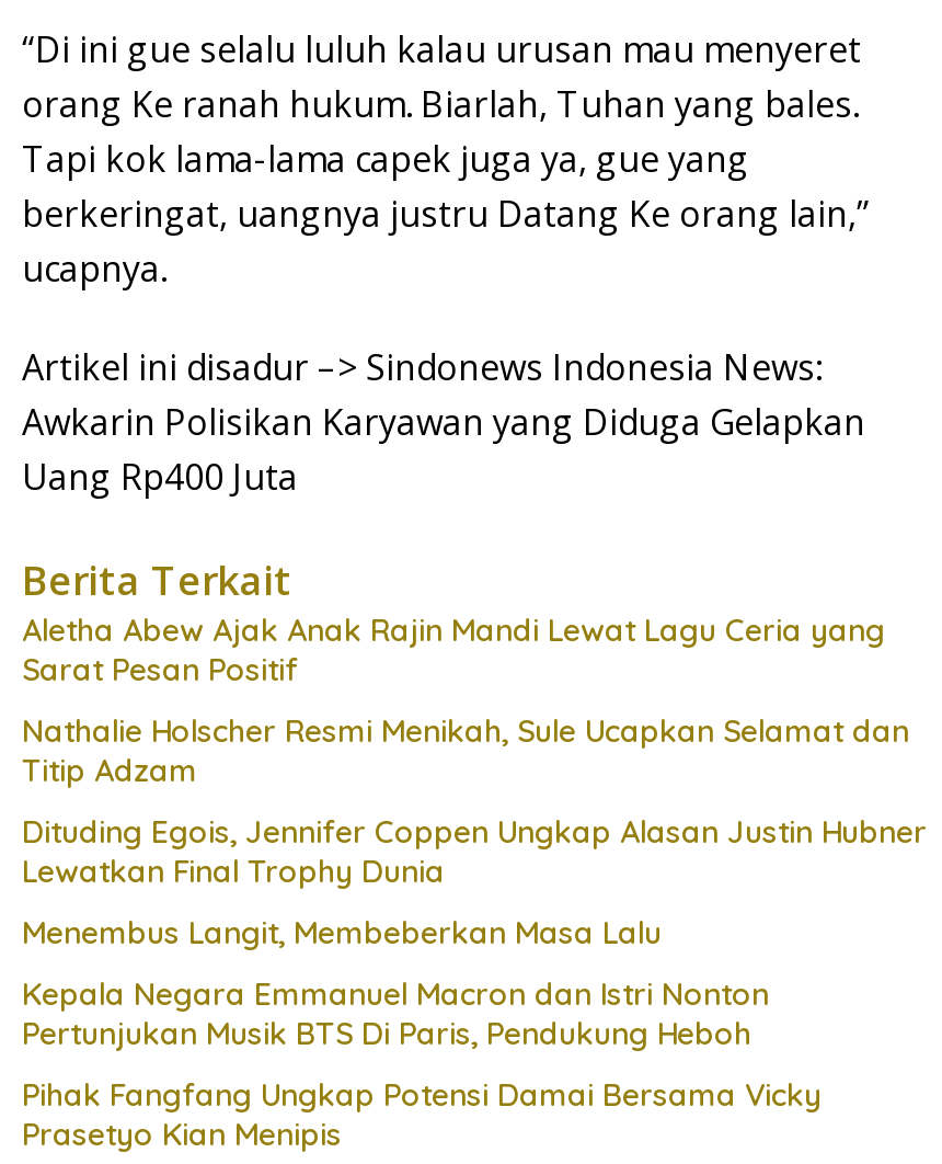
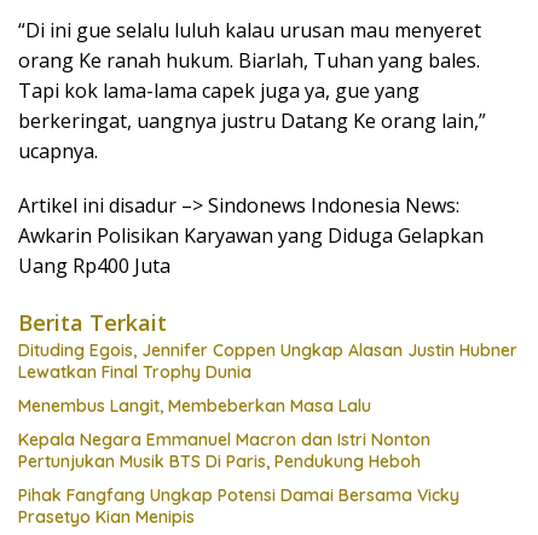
[22,610,909,790] Aletha Abew Ajak Anak Rajin Mandi Lewat Lagu Ceria yang | Sarat Pesan Positif | Nathalie Holscher Resmi Menikah, Sule Ucapkan Selamat dan | Titip Adzam -> none

